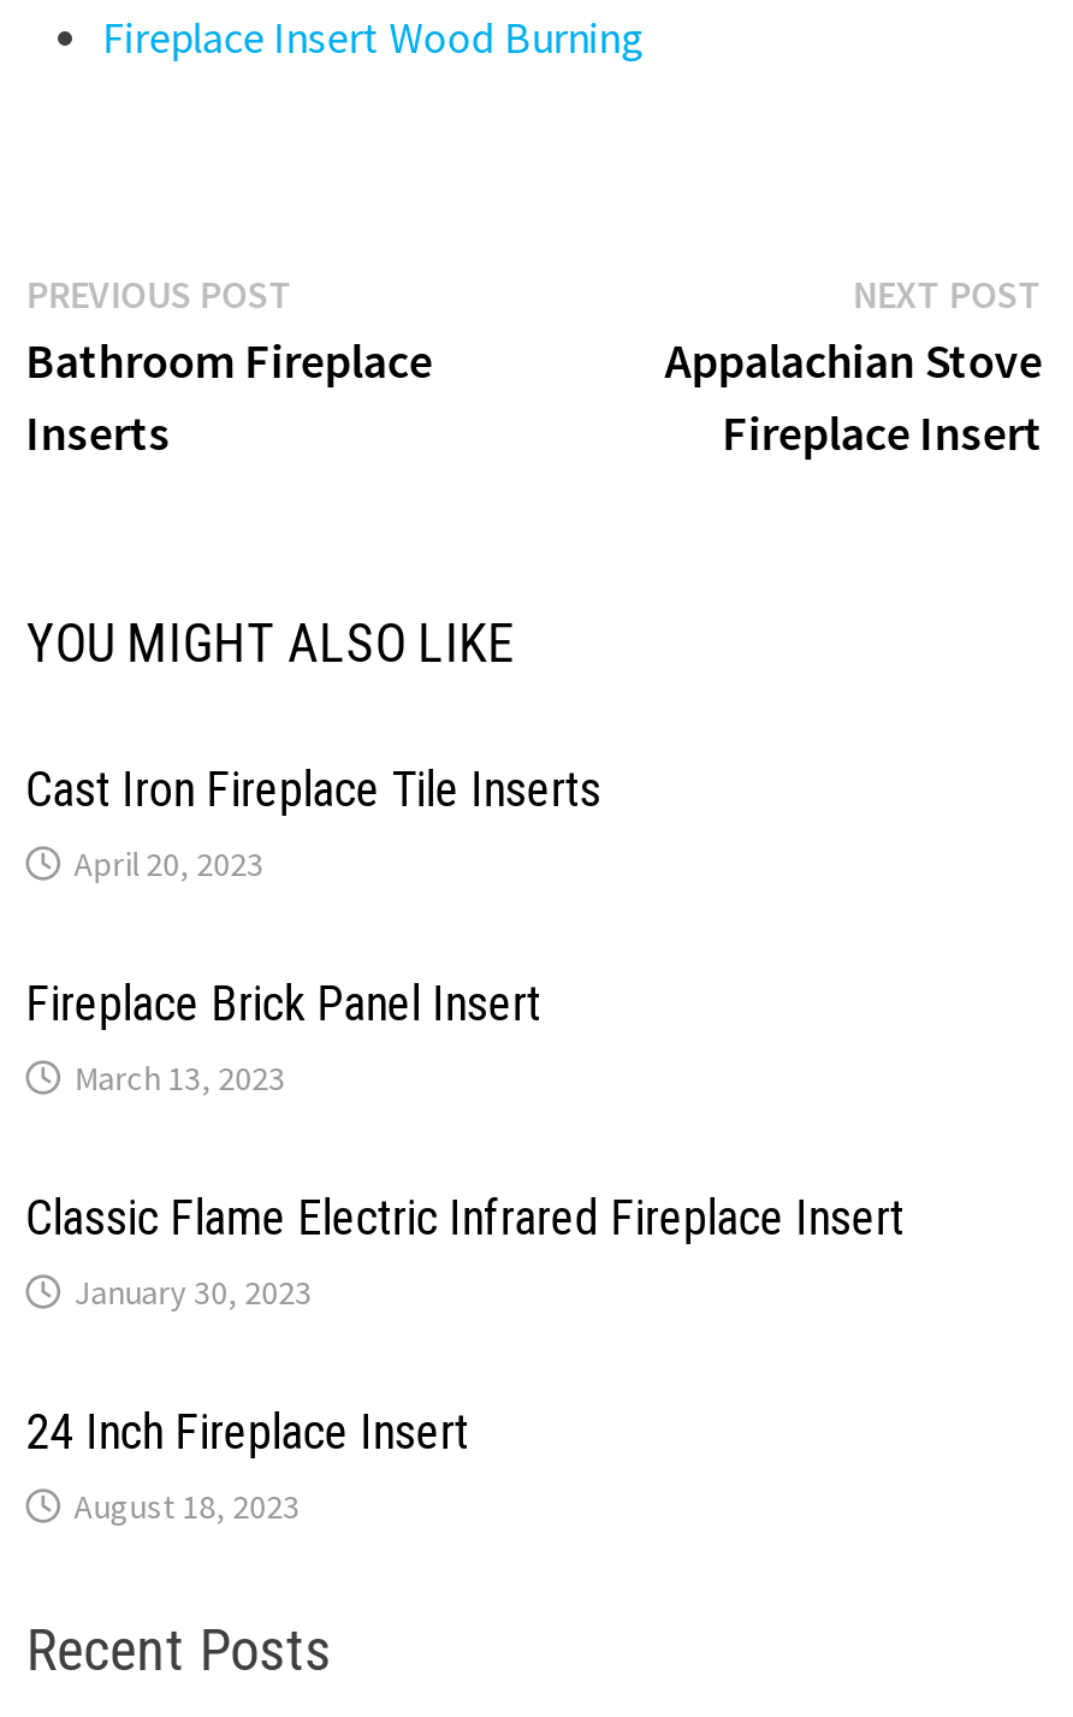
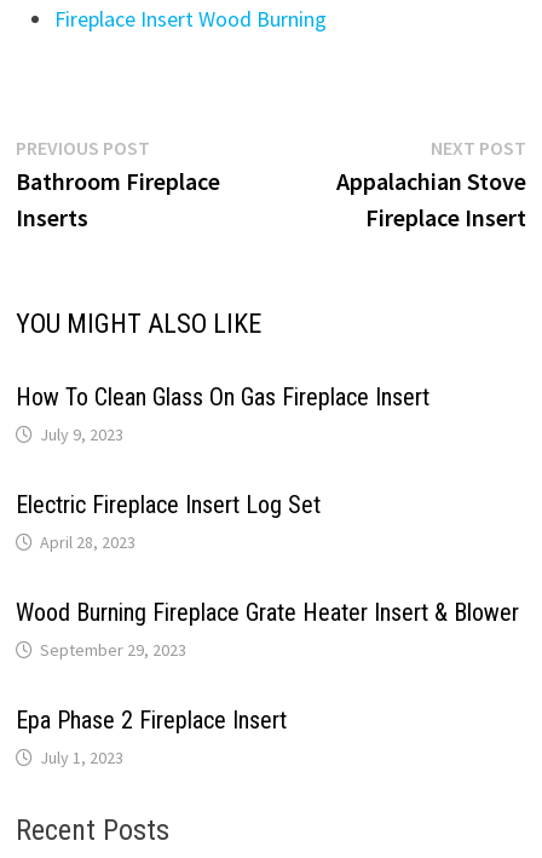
[26,760,601,885] Cast Iron Fireplace Tile Inserts | April 20, 2023 -> [15,382,429,445] How To Clean Glass On Gas Fireplace Insert | July 9, 2023
[26,974,541,1099] Fireplace Brick Panel Insert | March 13, 2023 -> [15,490,320,553] Electric Fireplace Insert Log Set | April 28, 2023
[26,1188,904,1313] Classic Flame Electric Infrared Fireplace Insert | January 30, 2023 -> [15,597,519,660] Wood Burning Fireplace Grate Heater Insert & Blower | September 29, 2023
[26,1402,469,1527] 24 Inch Fireplace Insert | August 18, 2023 -> [15,705,286,768] Epa Phase 2 Fireplace Insert | July 1, 2023

